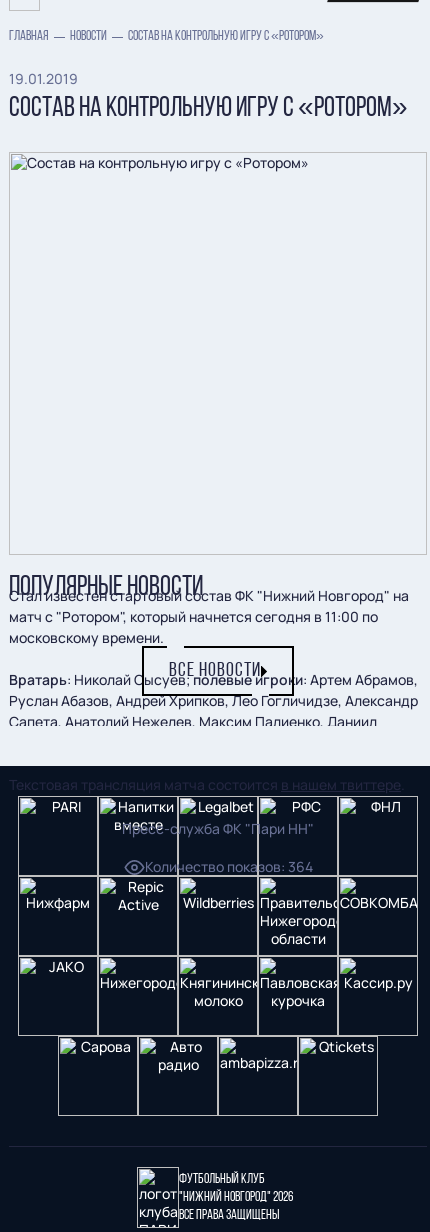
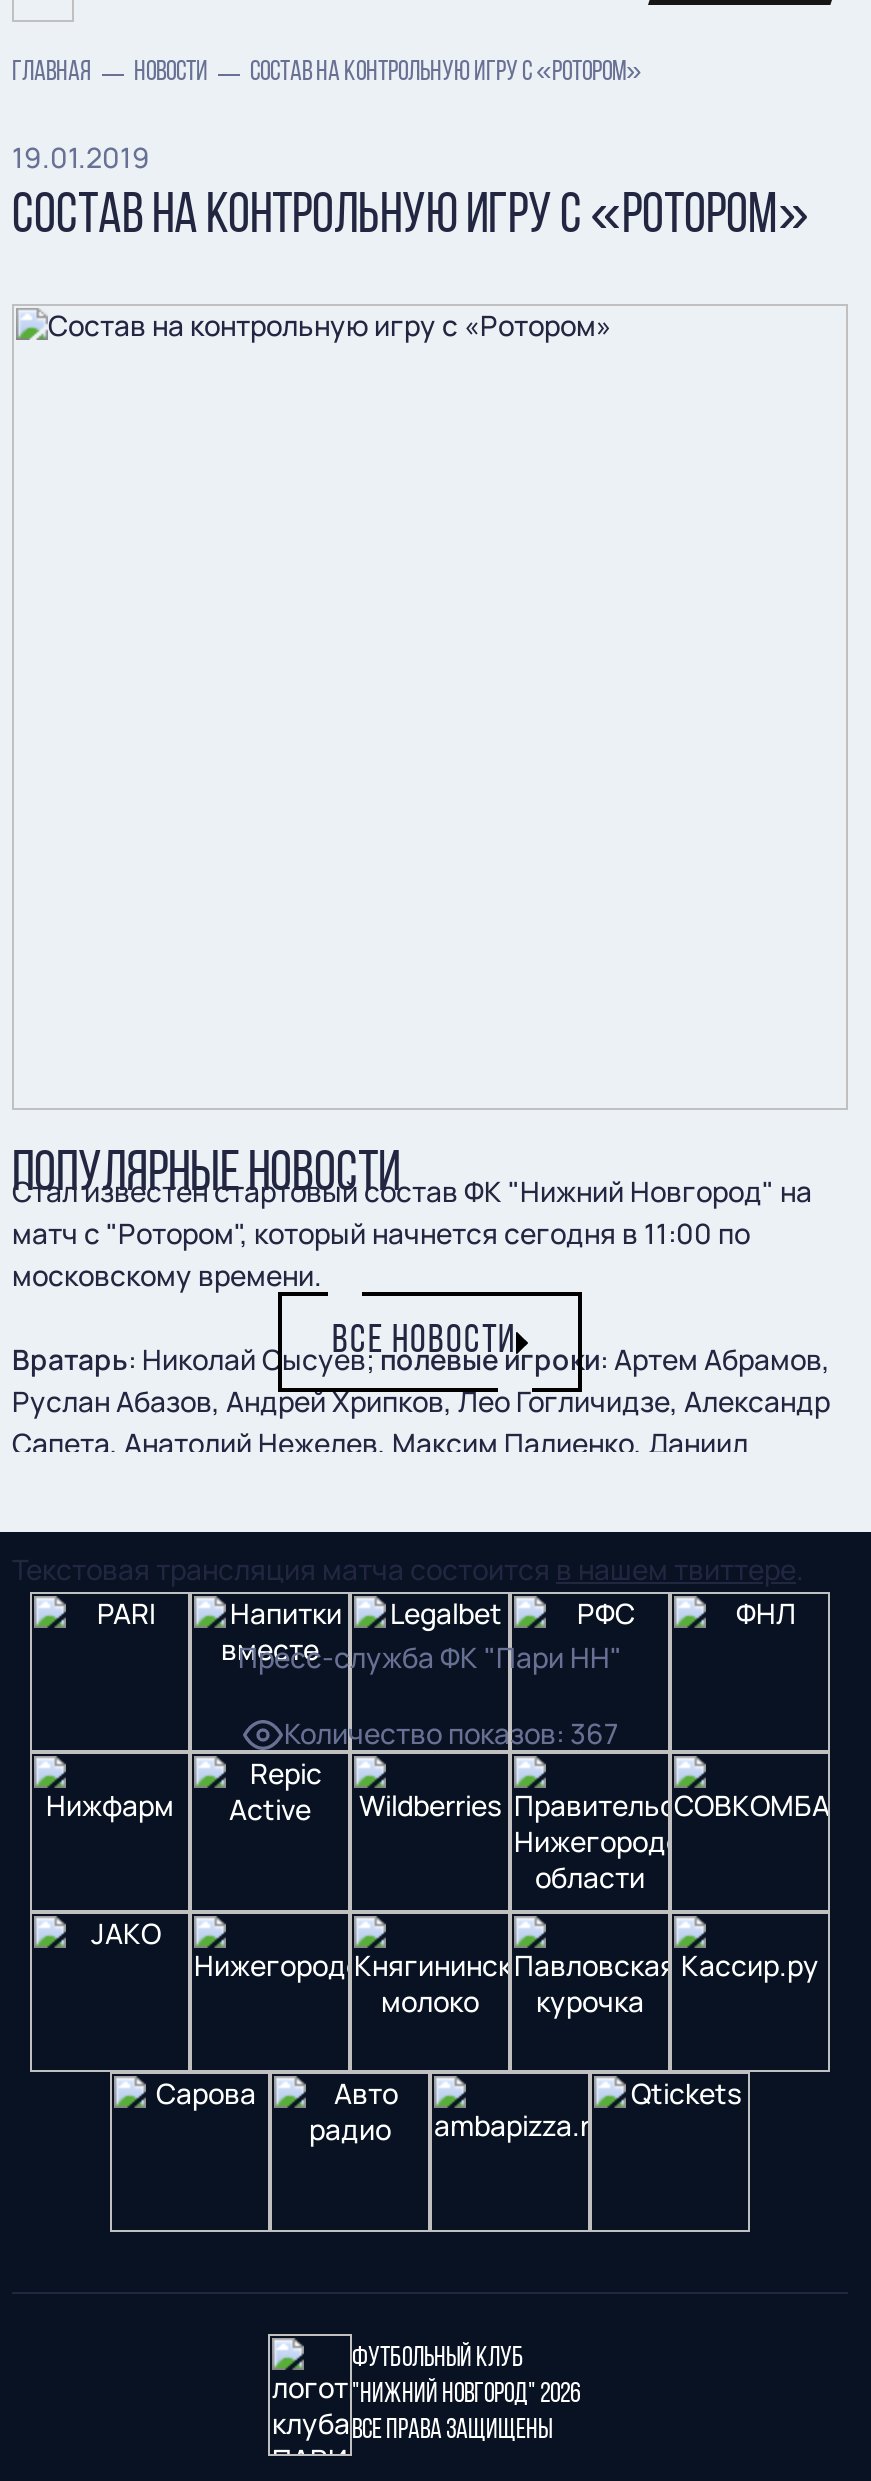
[144,857,312,876] Количество показов: 364 -> [284,1715,618,1753] Количество показов: 367

